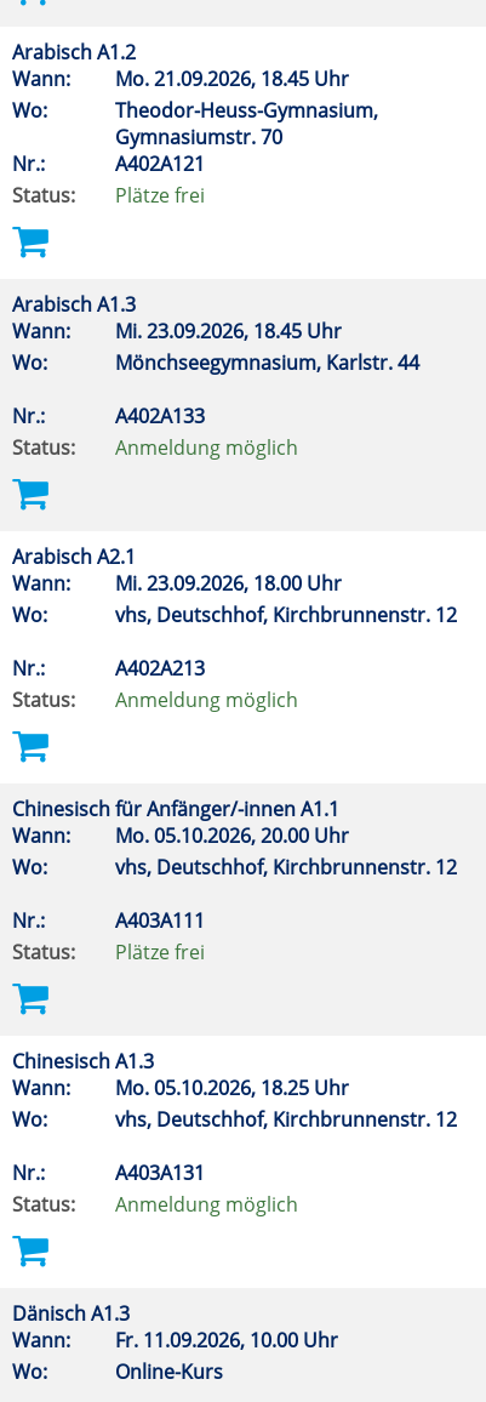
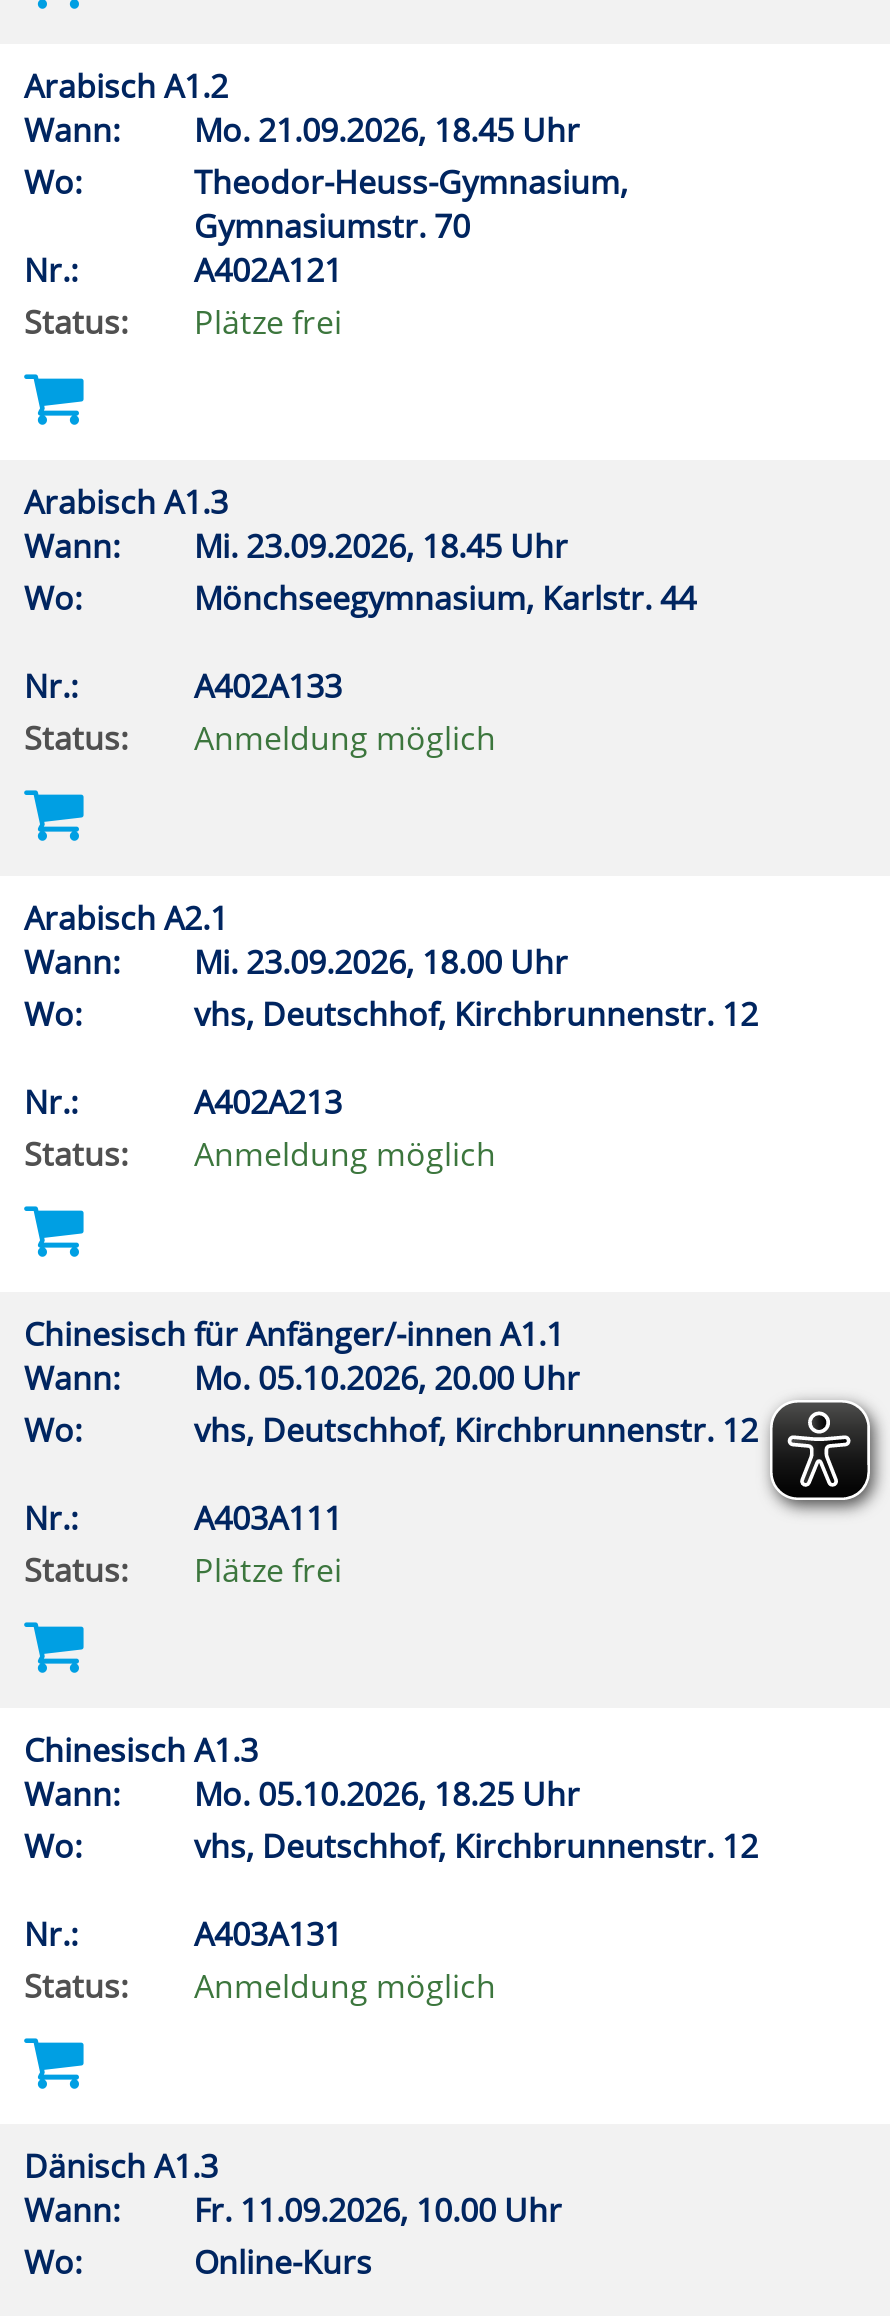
none -> [766,1398,882,1514] [image]

